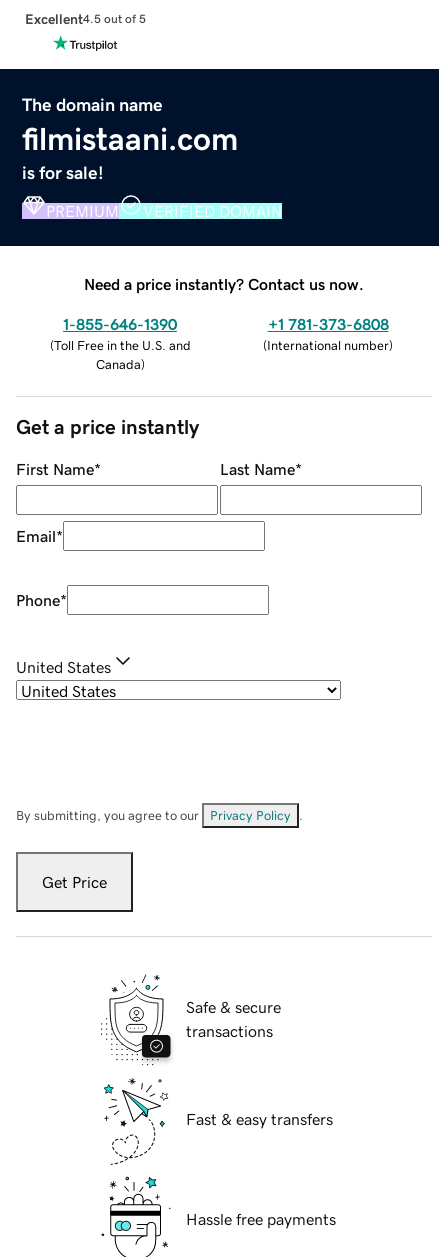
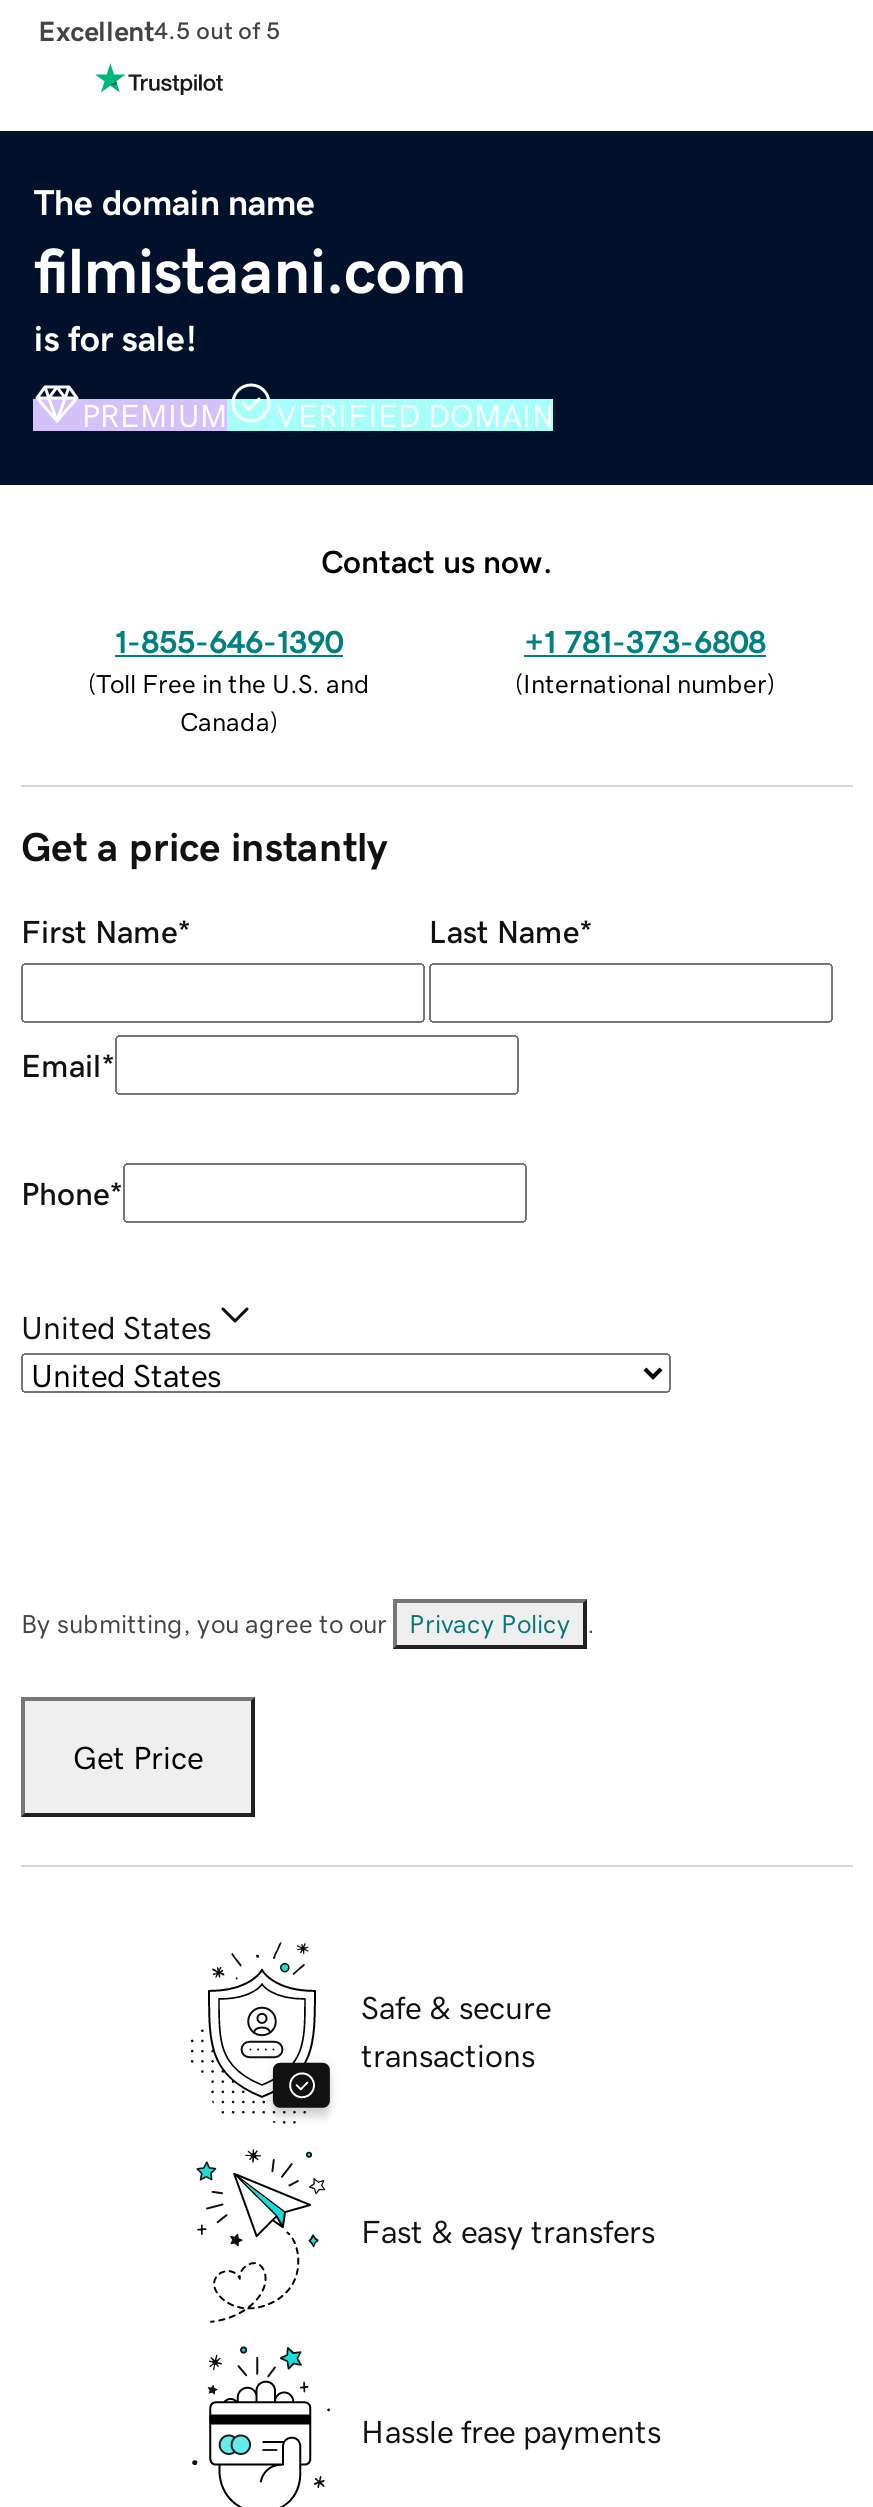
[84,276,364,292] Need a price instantly? Contact us now. -> [321,544,553,576] Contact us now.

